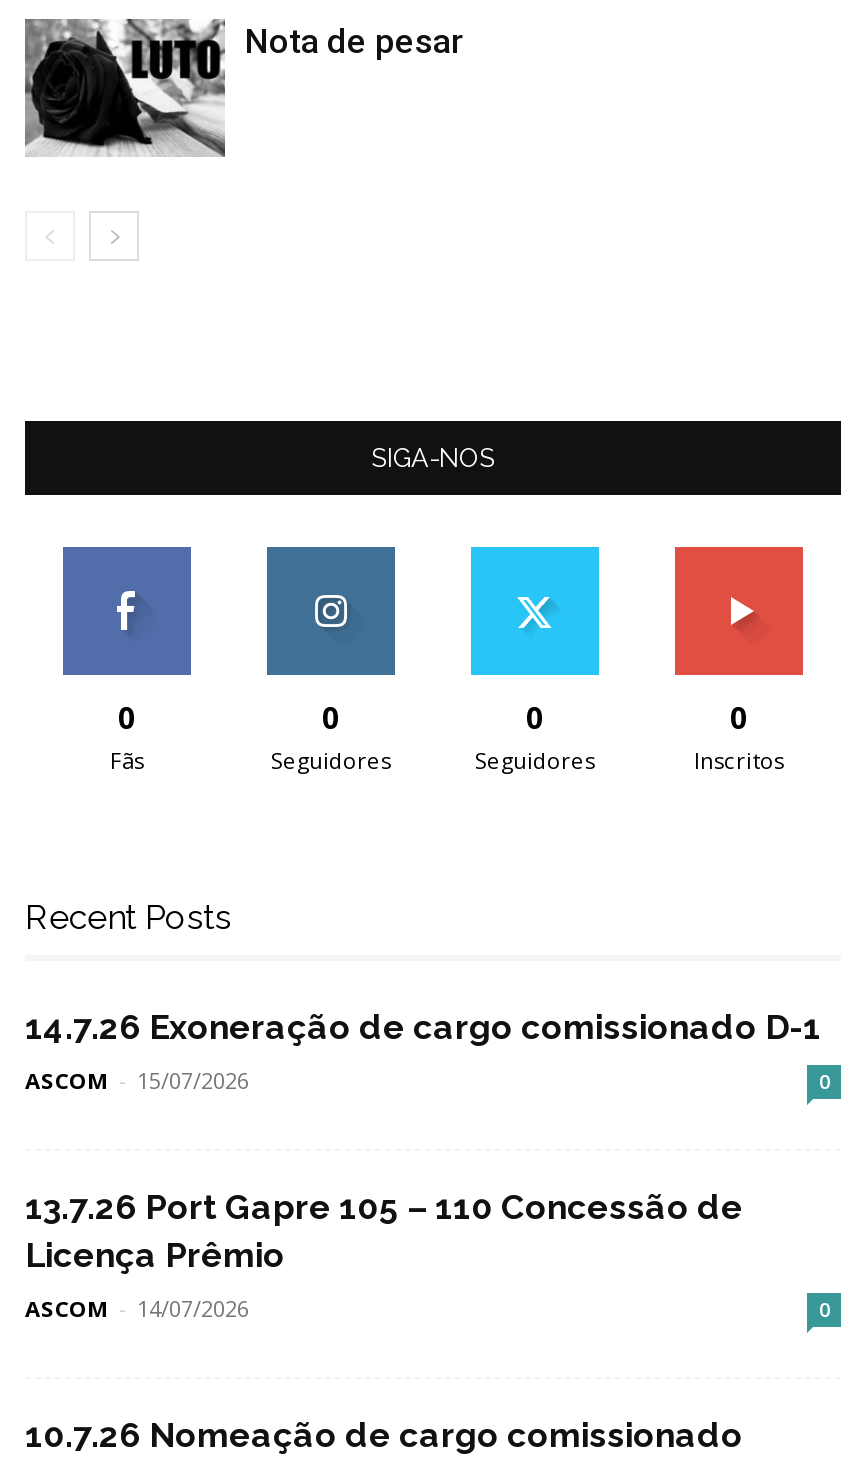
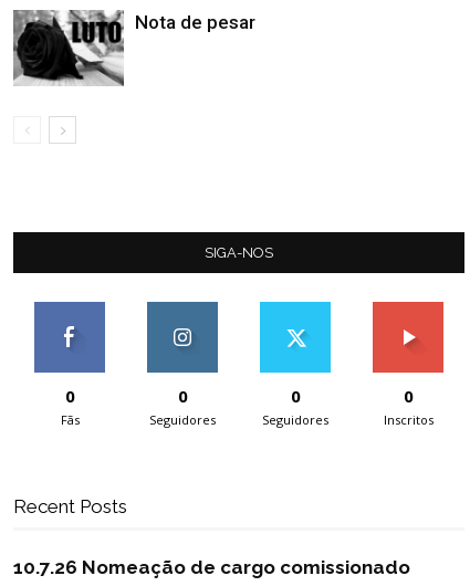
[25,1007,831,1323] 14.7.26 Exoneração de cargo comissionado D-1 | ASCOM - 15/07/2026 | 0 | 13.7.26 Port Gapre 105 – 110 Concessão de | Licença Prêmio | ASCOM - 14/07/2026 | 0 -> none

